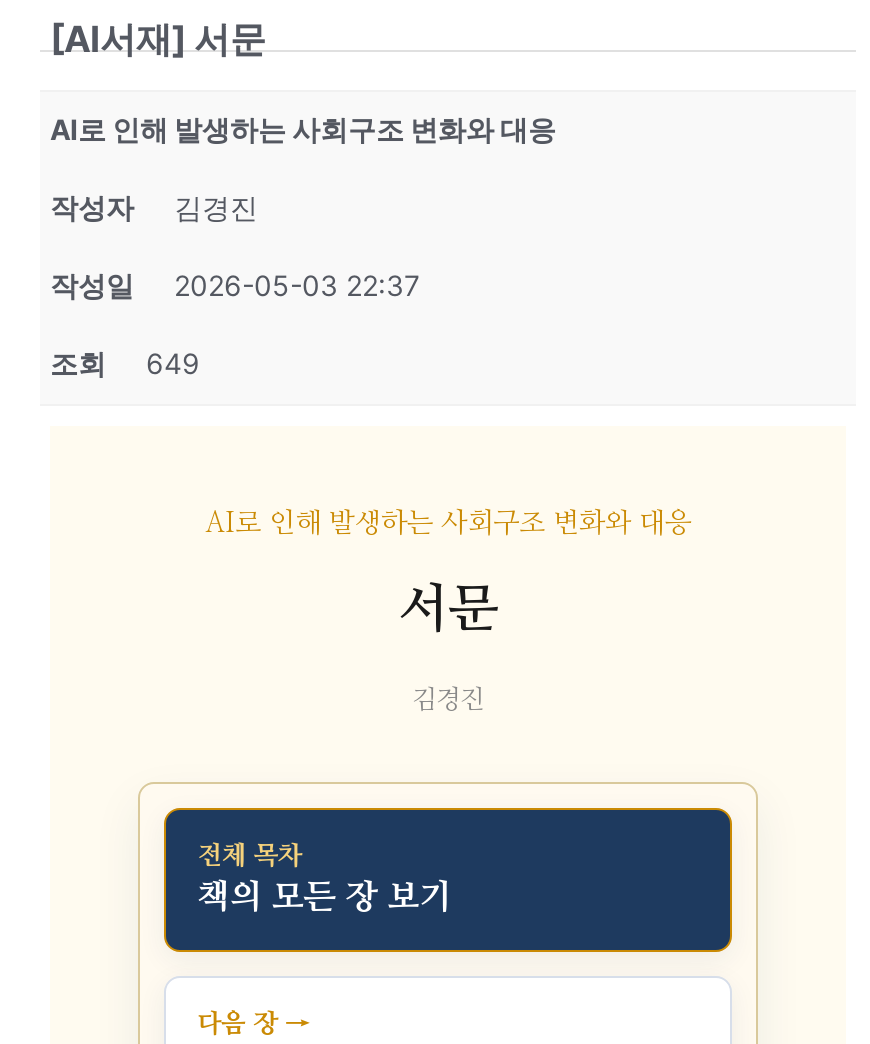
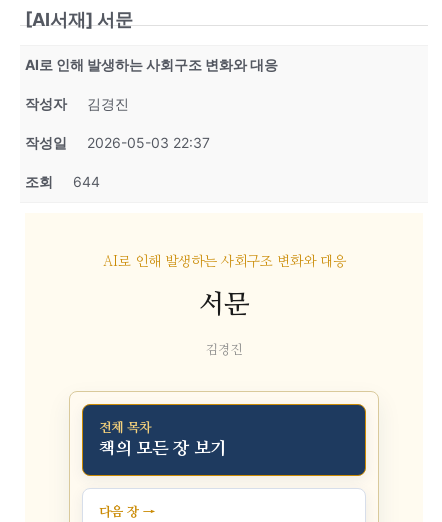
[50,346,200,380] 조회 649 -> [25,173,100,190] 조회 644

